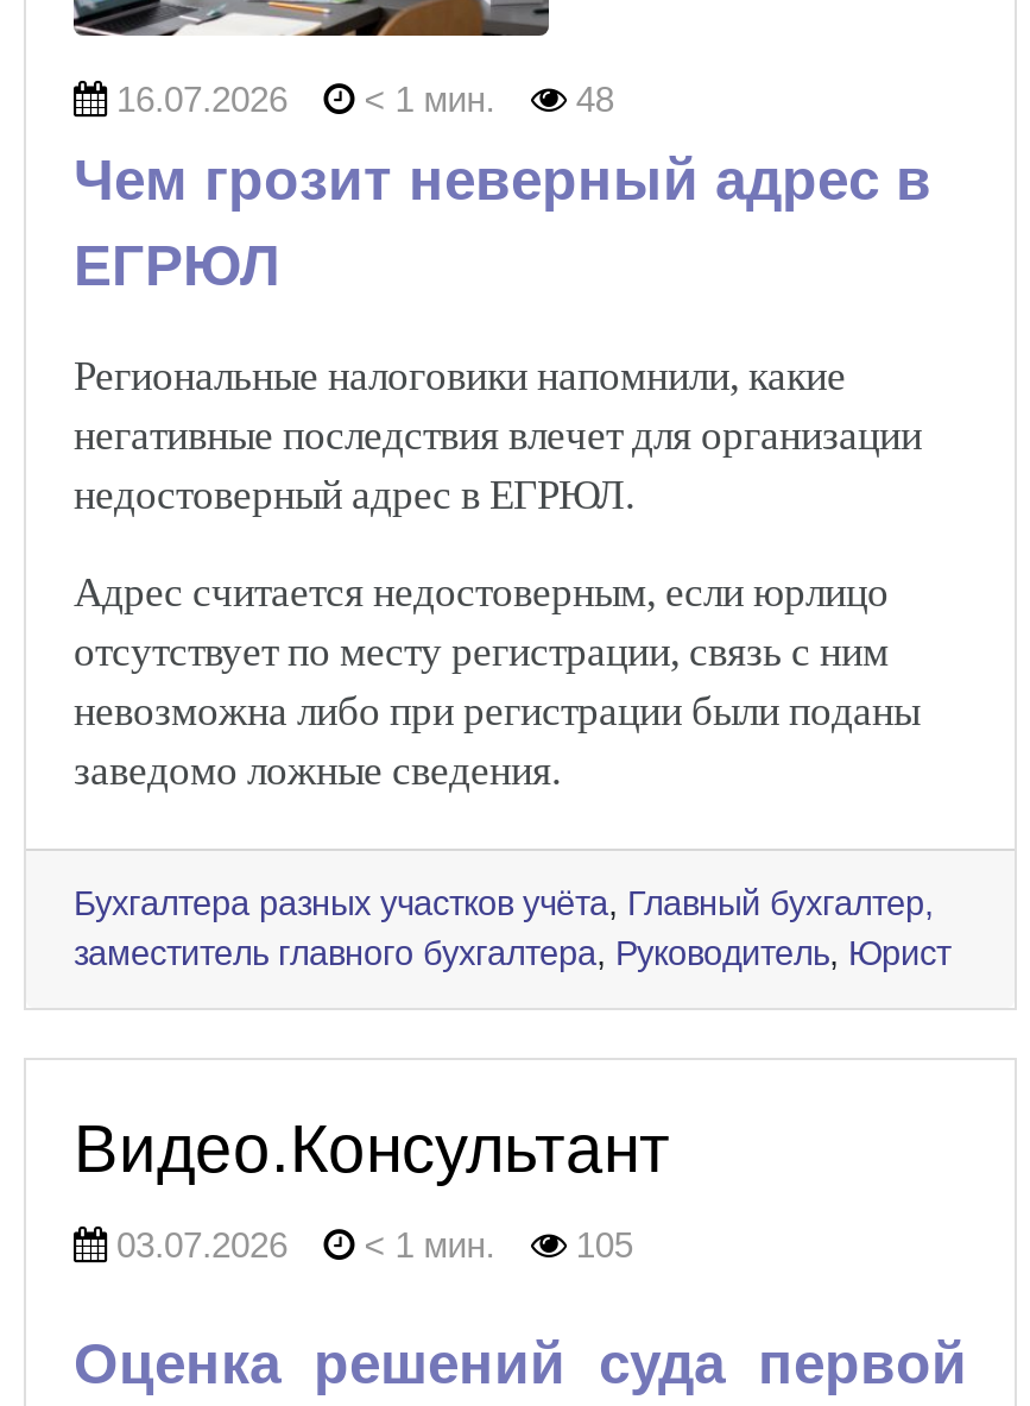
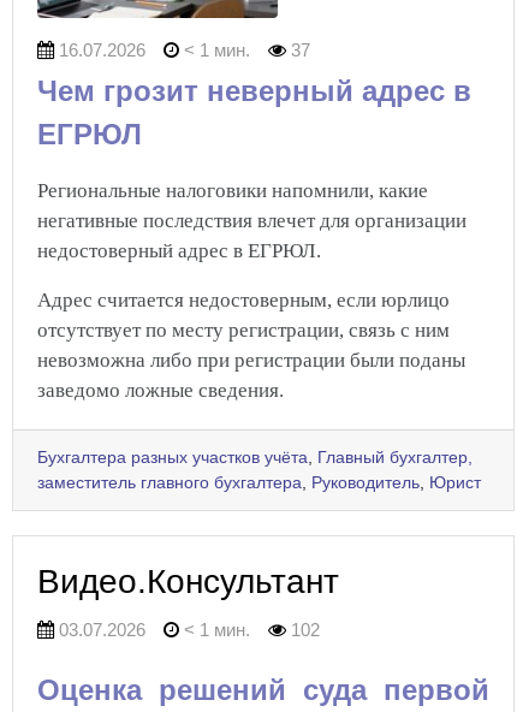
[107,78,614,118] 16.07.2026 < 1 мин. 48 -> [54,39,311,60] 16.07.2026 < 1 мин. 37
[107,1224,633,1264] 03.07.2026 < 1 мин. 105 -> [54,619,320,640] 03.07.2026 < 1 мин. 102

